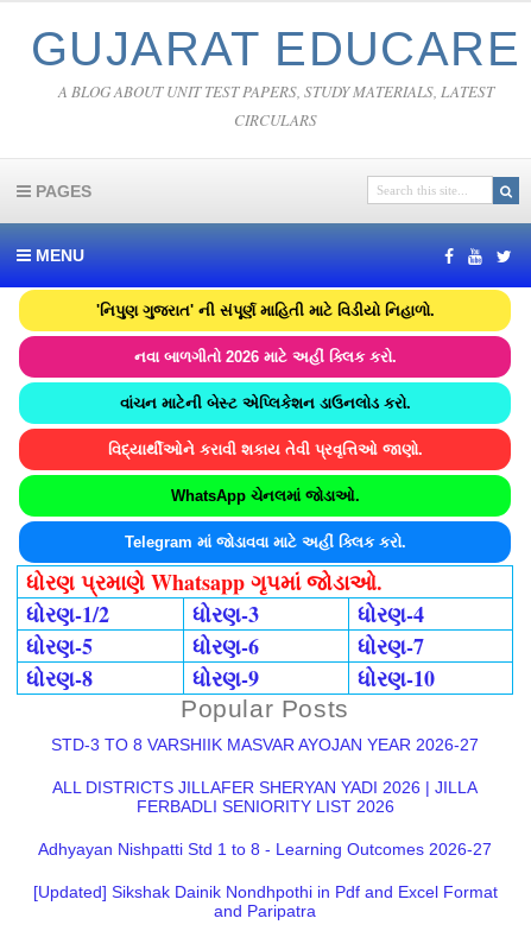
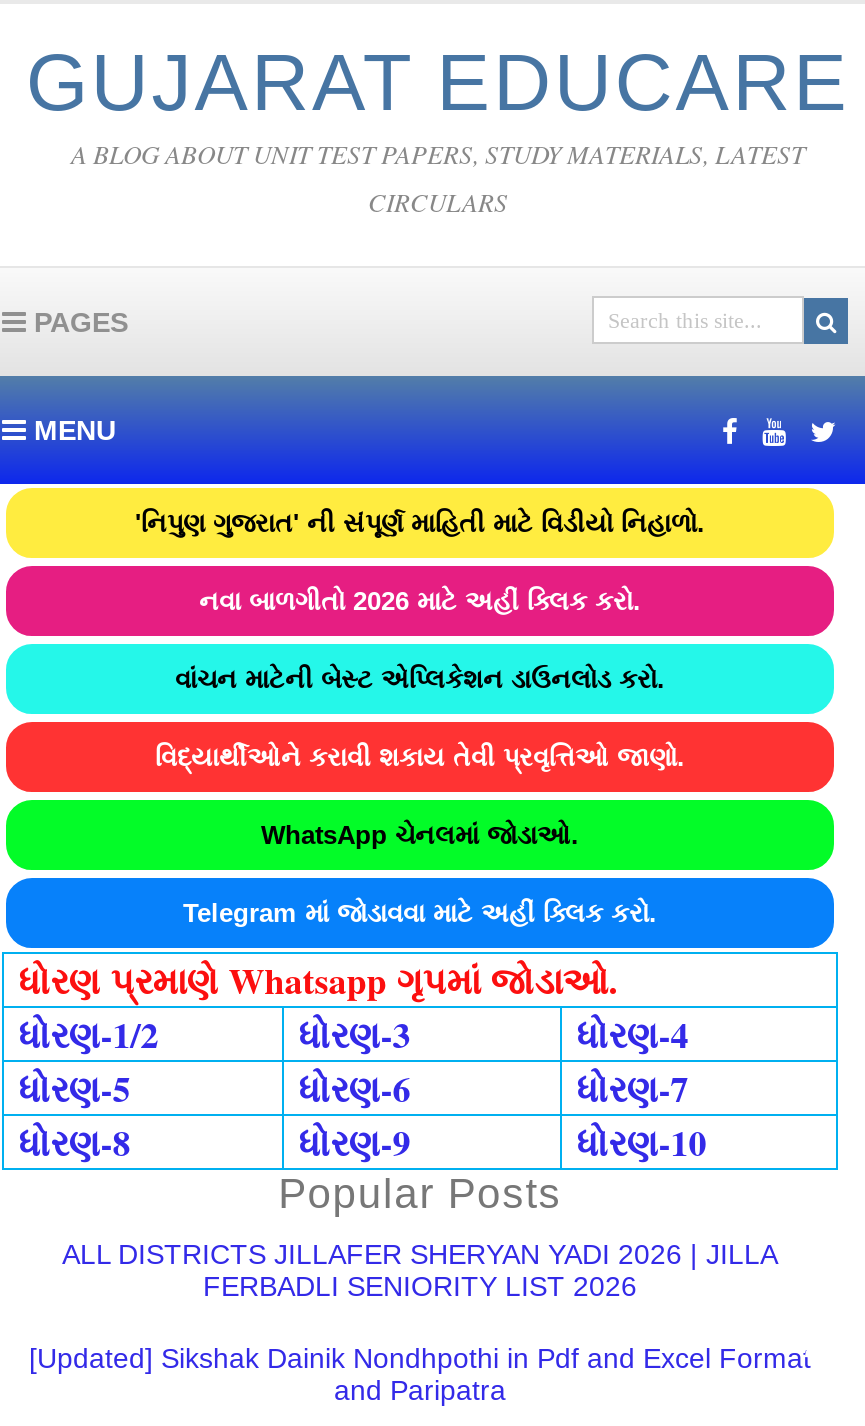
[51,735,479,754] STD-3 TO 8 VARSHIIK MASVAR AYOJAN YEAR 2026-27 -> none
[38,840,492,859] Adhyayan Nishpatti Std 1 to 8 - Learning Outcomes 2026-27 -> none

